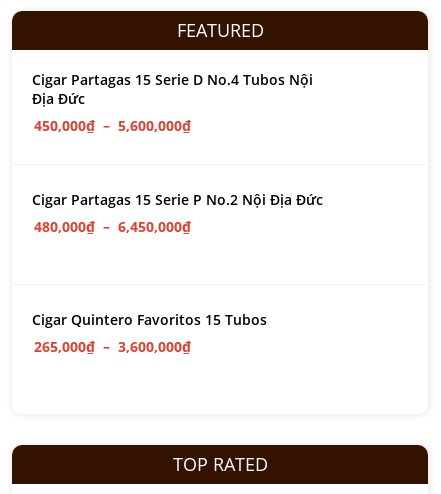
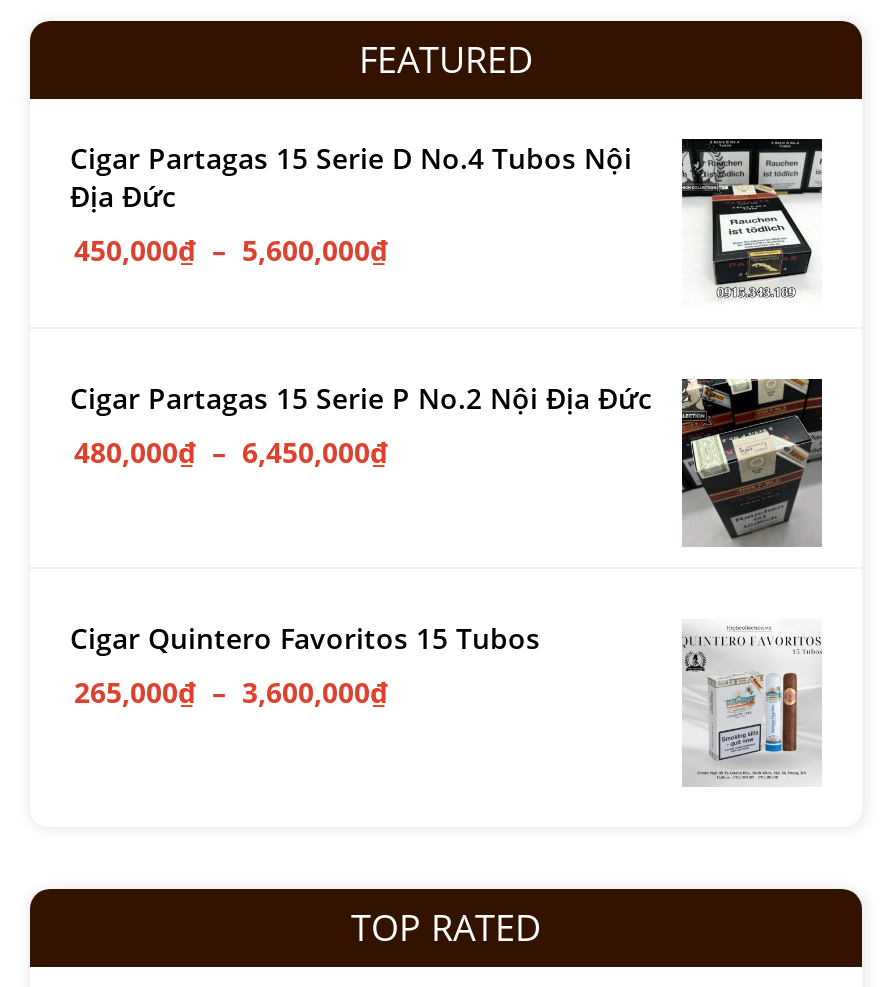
none -> [680,137,824,299] [image]
none -> [680,377,824,549] [image]
none -> [682,625,822,787] [image]

